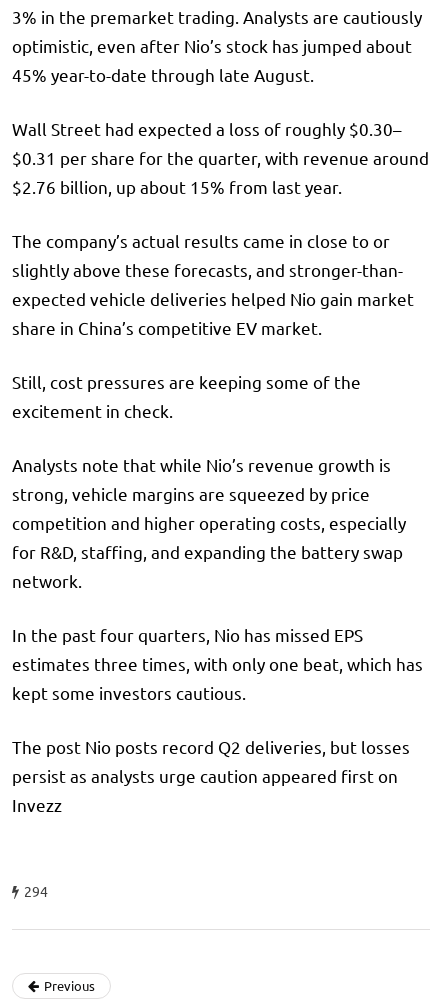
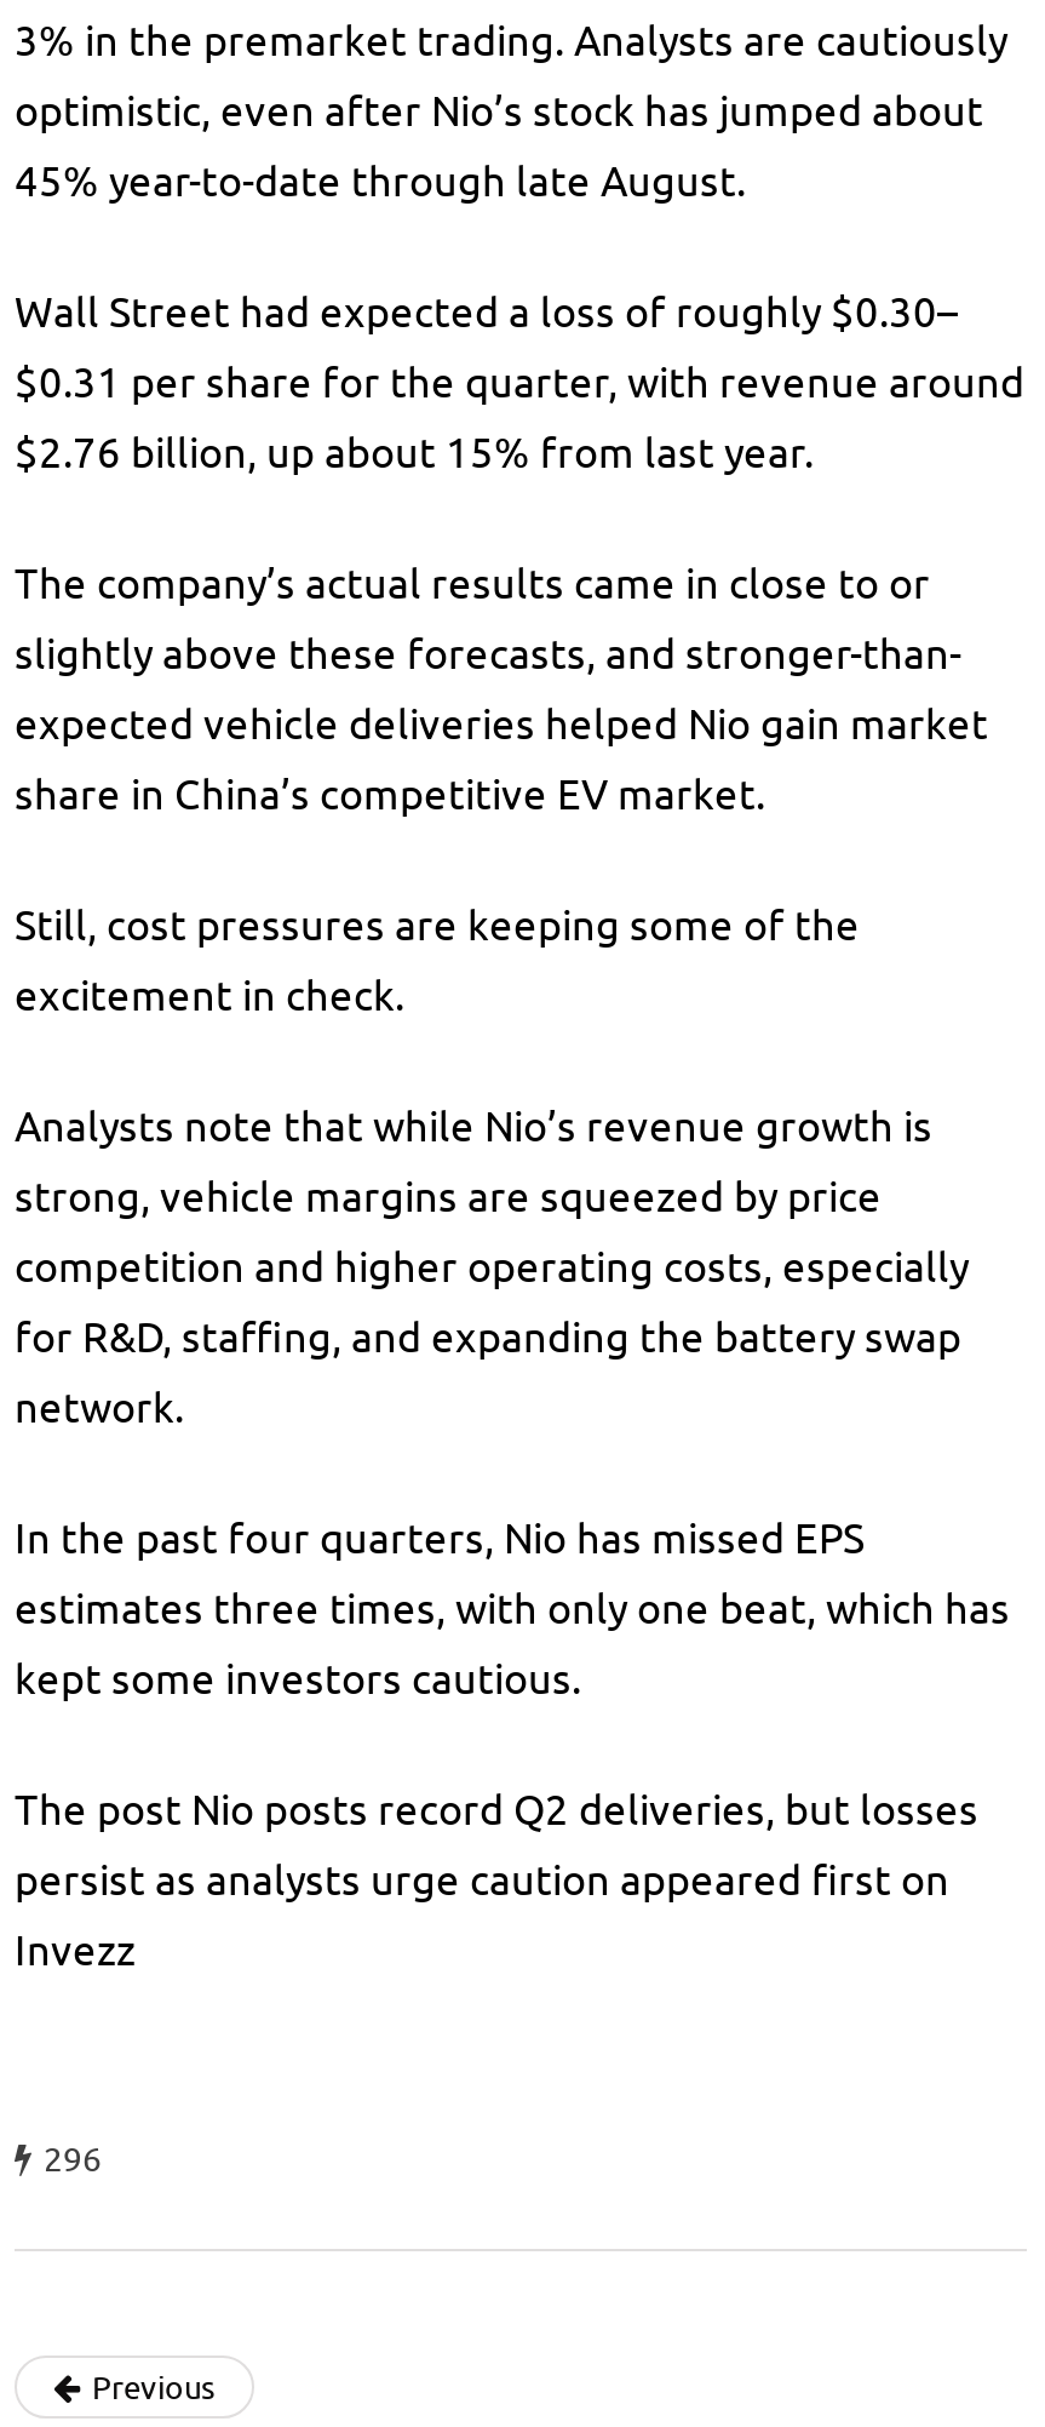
[24,882,48,900] 294 -> [44,2135,102,2178] 296

